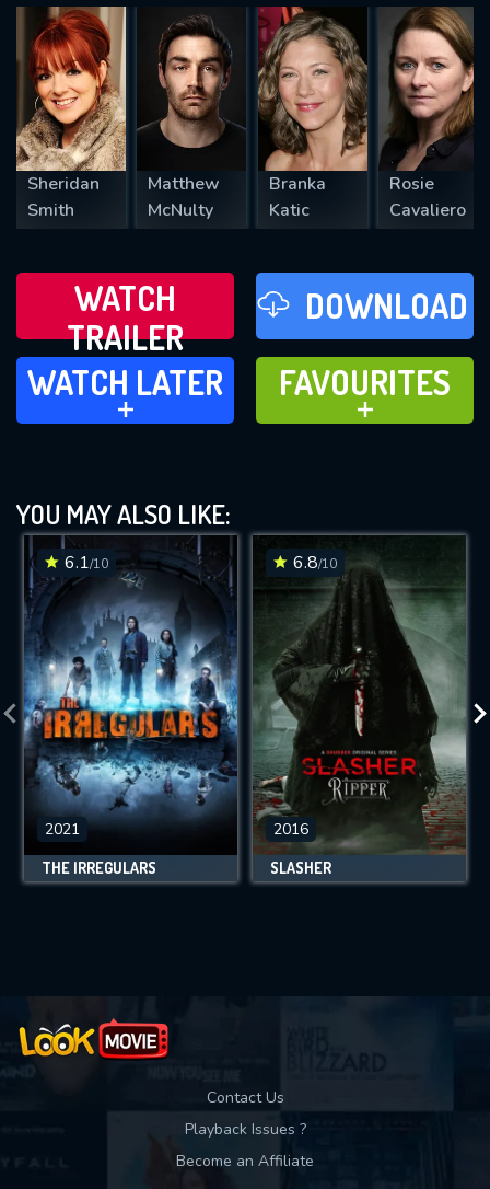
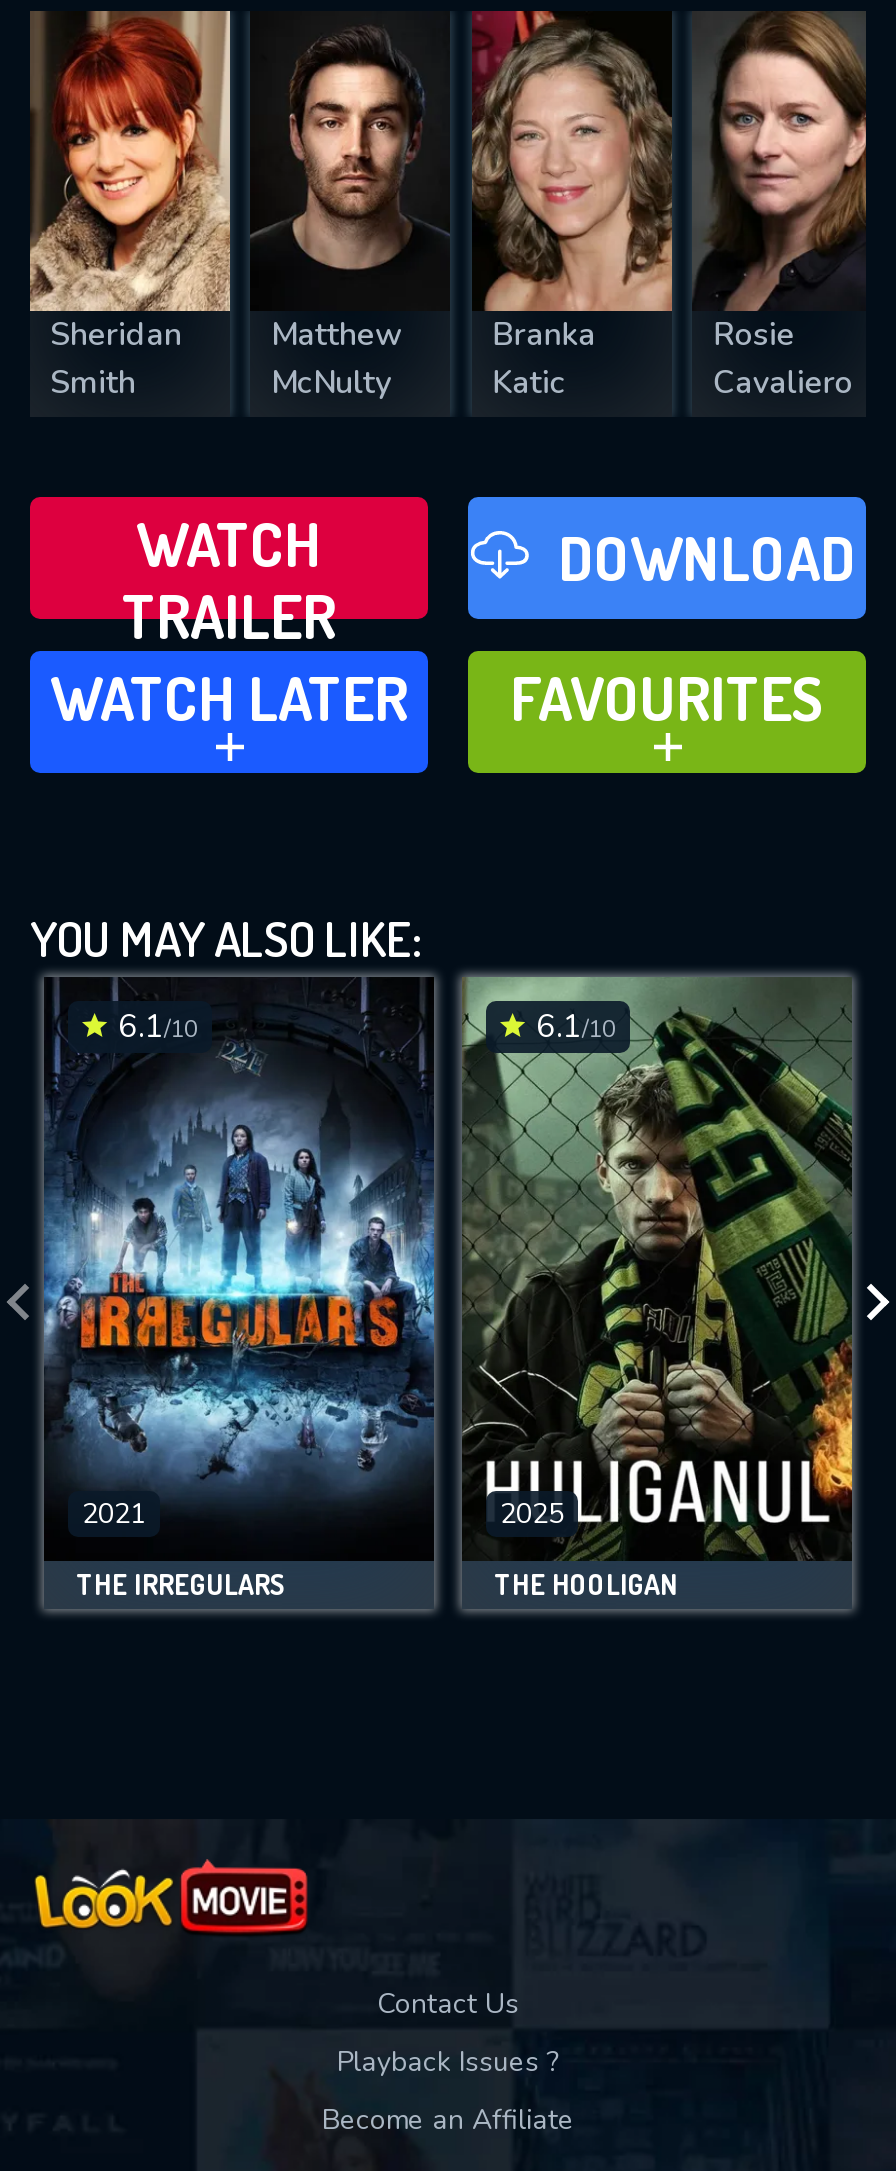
[253,535,467,855] [image] | 6.8/10 -> [462,975,854,1561] [image] | 6.1/10
[273,819,308,840] 2016 -> [500,1495,564,1533] 2025
[270,858,331,877] SLASHER -> [494,1567,678,1601] THE HOOLIGAN

